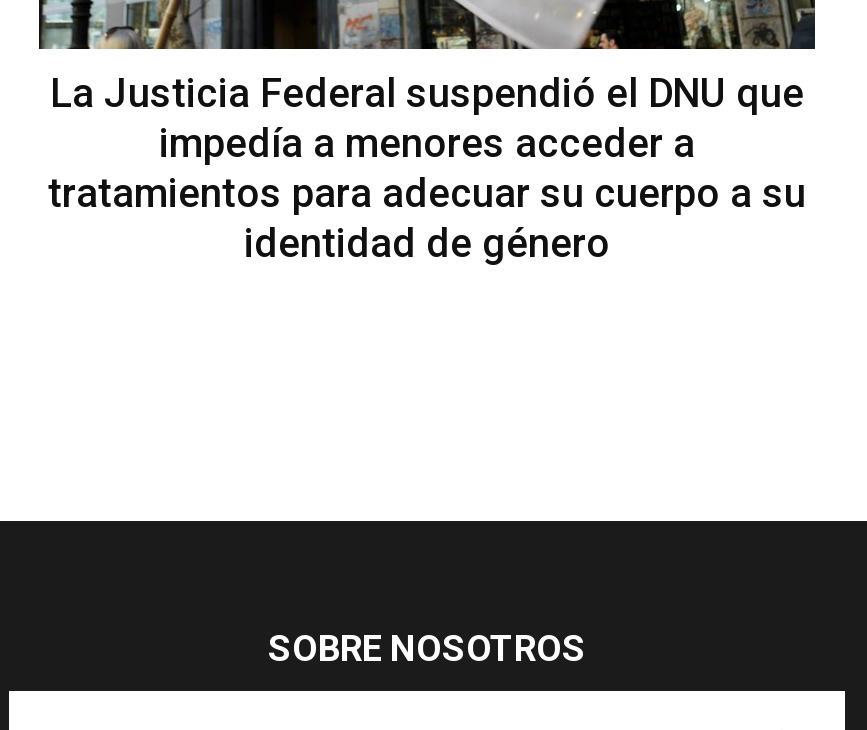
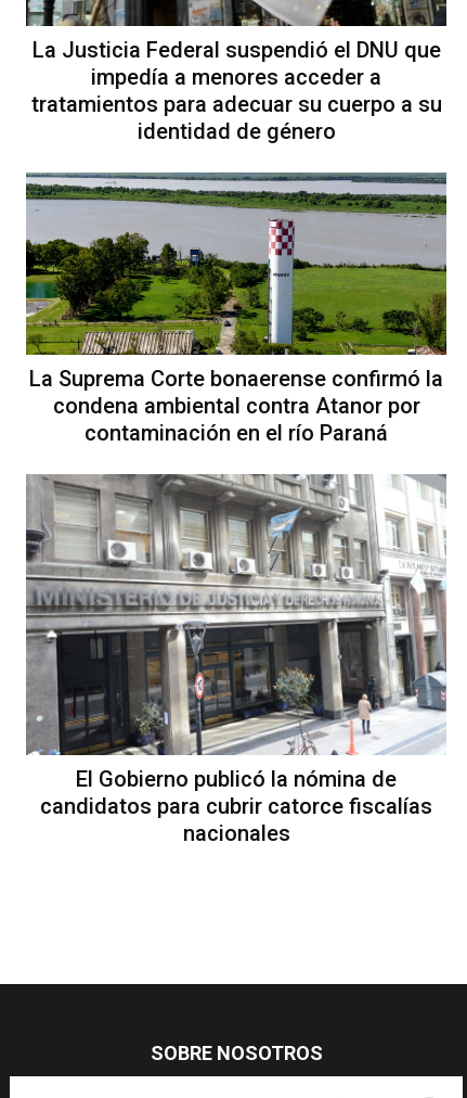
none -> [25,171,447,446] [image] | La Suprema Corte bonaerense confirmó la | condena ambiental contra Atanor por | contaminación en el río Paraná
none -> [25,473,447,846] [image] | El Gobierno publicó la nómina de | candidatos para cubrir catorce fiscalías | nacionales

